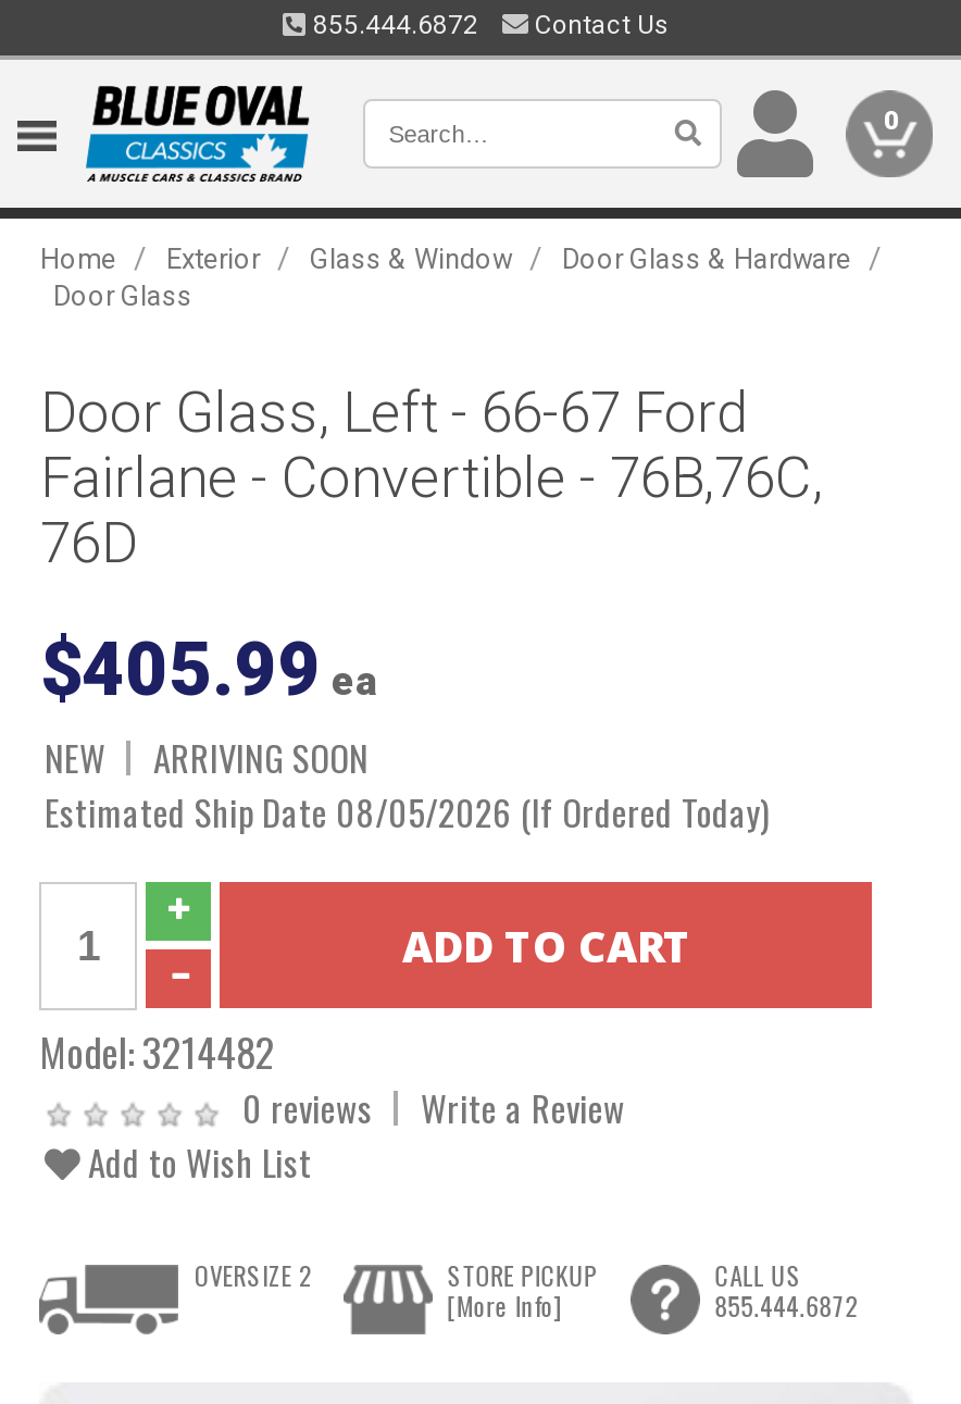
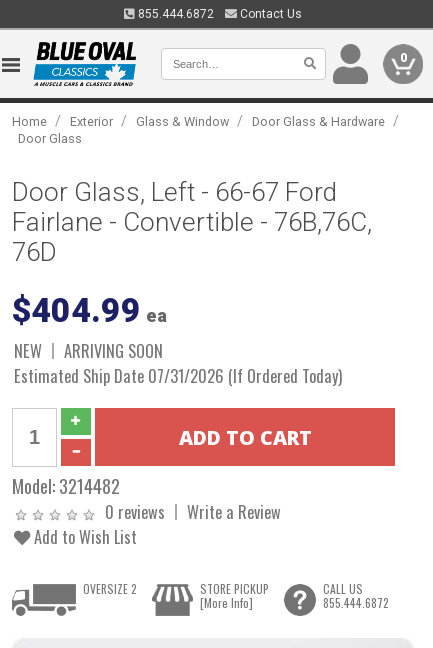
[40,628,377,712] $405.99 ea -> [12,291,167,330] $404.99 ea
[44,784,768,838] Estimated Ship Date 08/05/2026 (If Ordered Today) -> [14,363,342,388] Estimated Ship Date 07/31/2026 (If Ordered Today)

